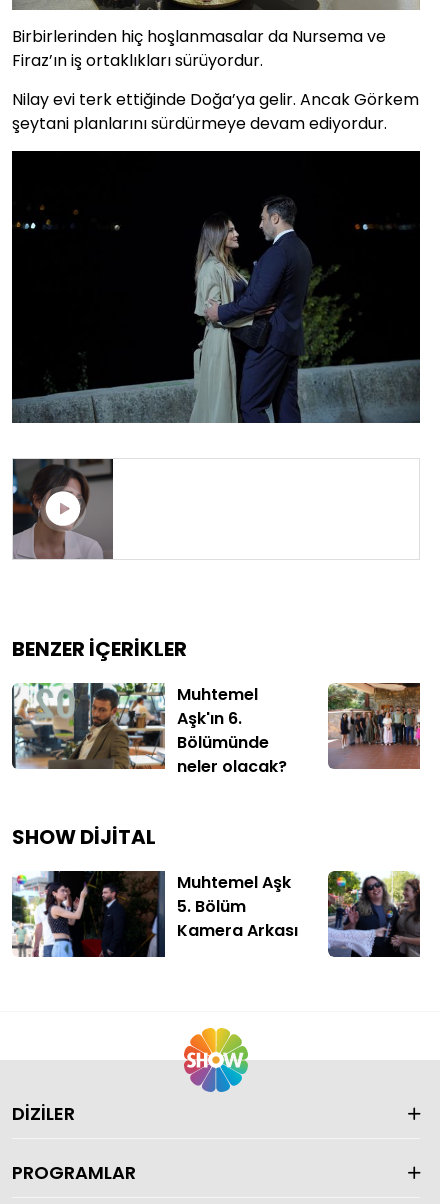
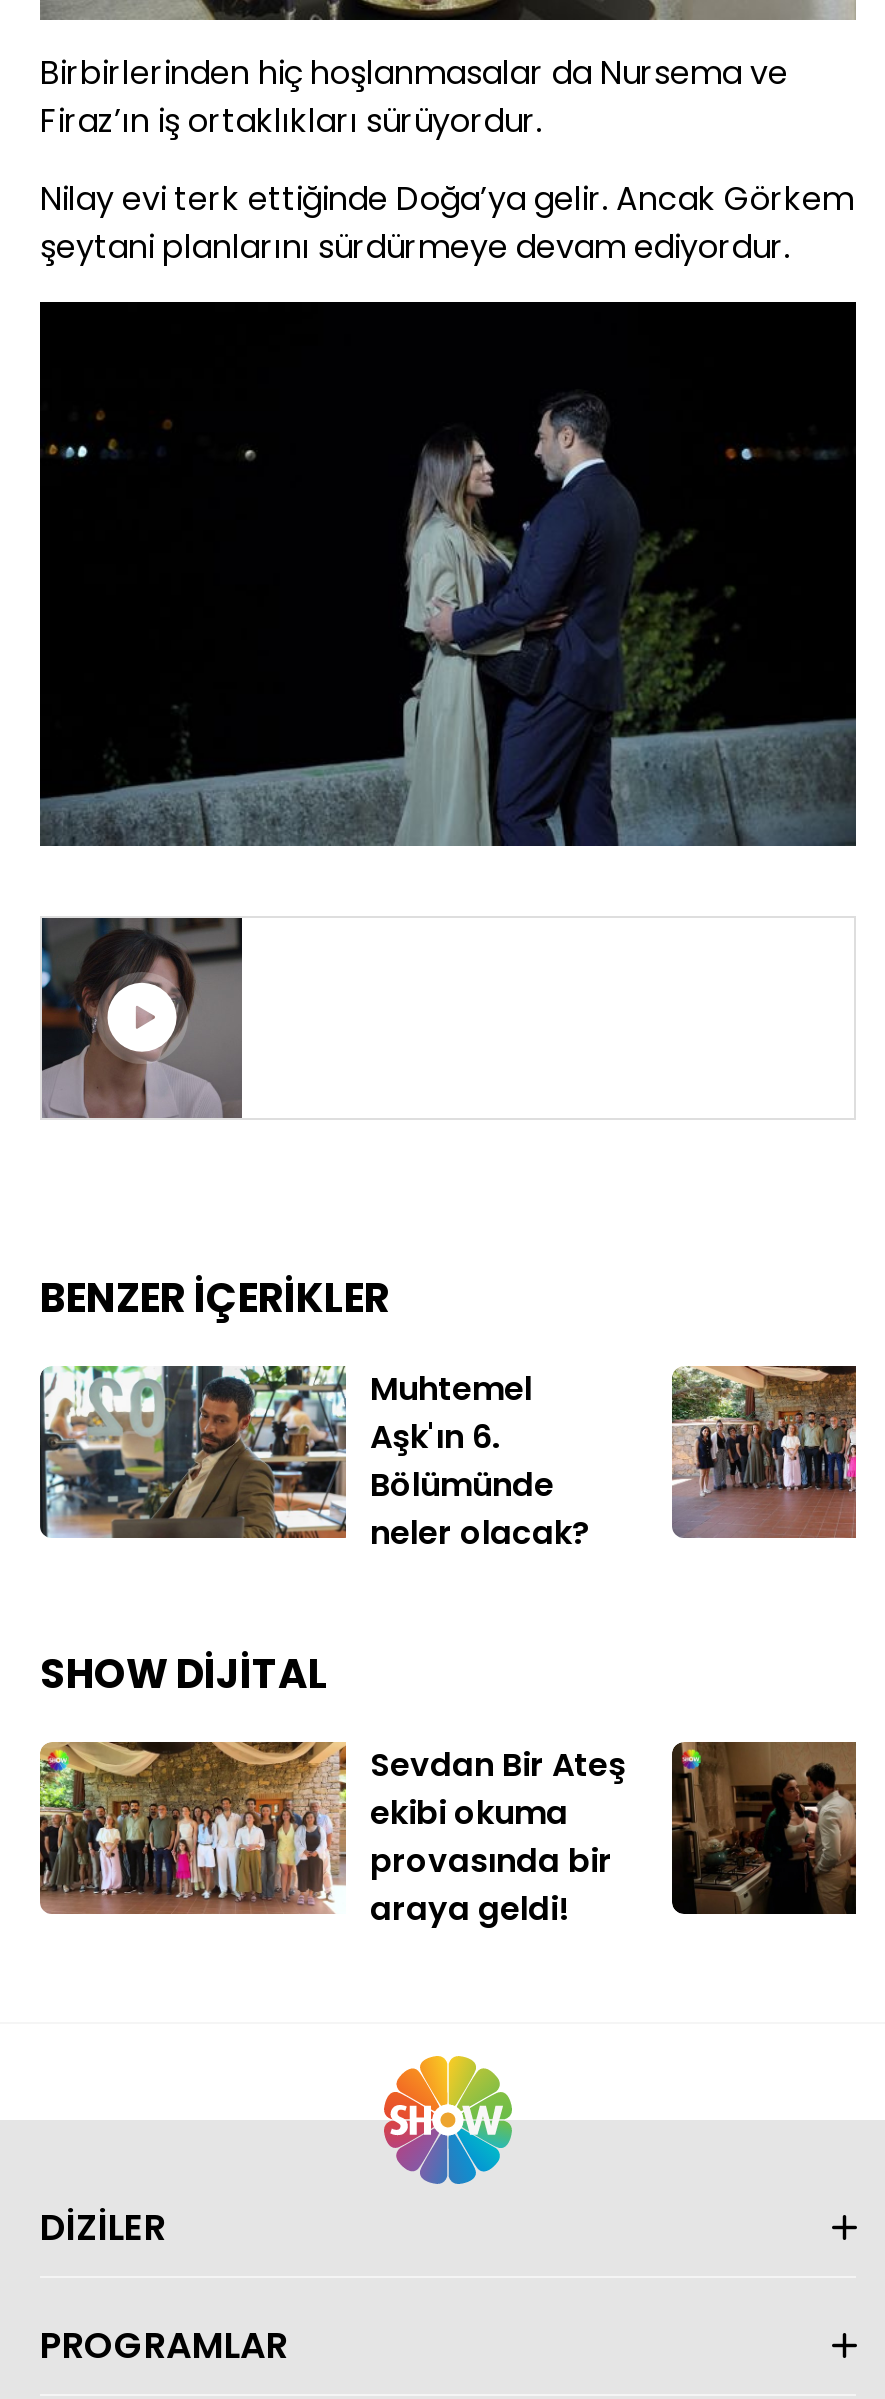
[11,870,298,958] [image] | Muhtemel Aşk | 5. Bölüm | Kamera Arkası -> [38,1740,626,1931] [image] | Sevdan Bir Ateş | ekibi okuma | provasında bir | araya geldi!
[327,870,421,958] [image] -> [670,1740,858,1916] [image]

